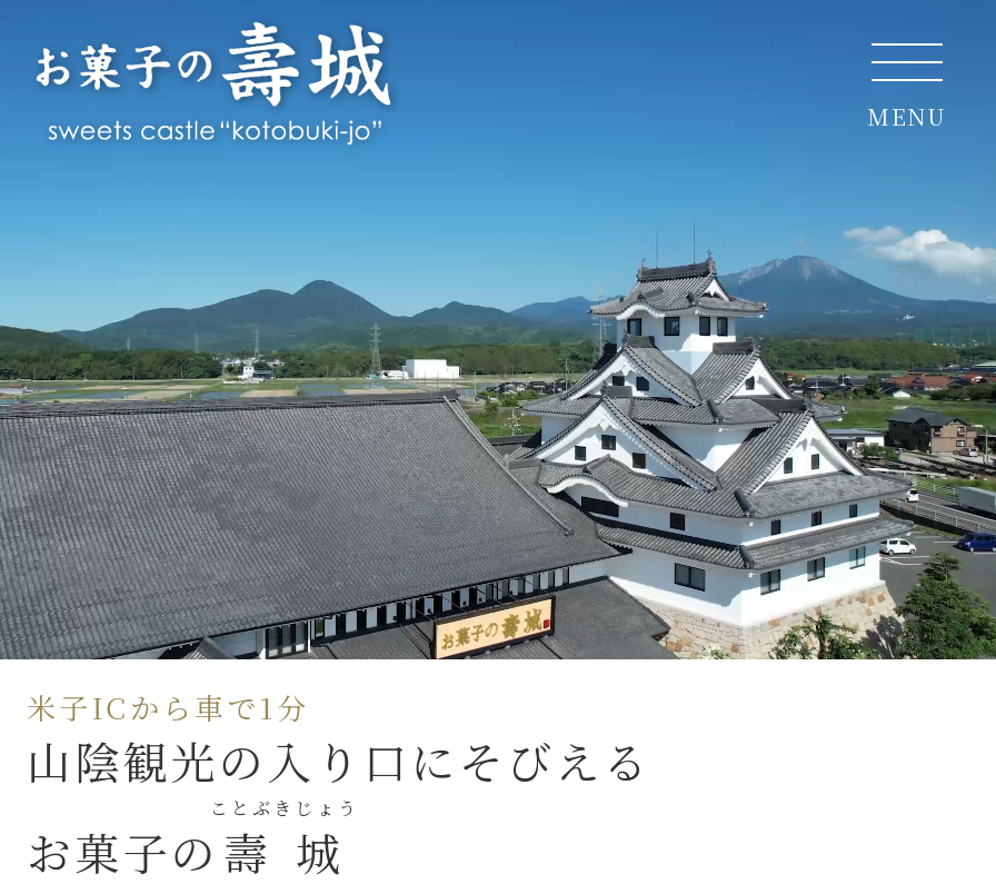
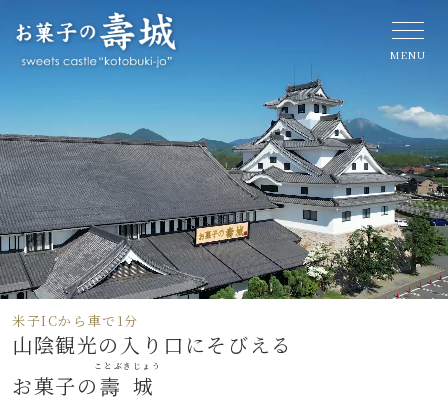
[7,168,989,662] [image] -> [3,77,445,300] [image]

